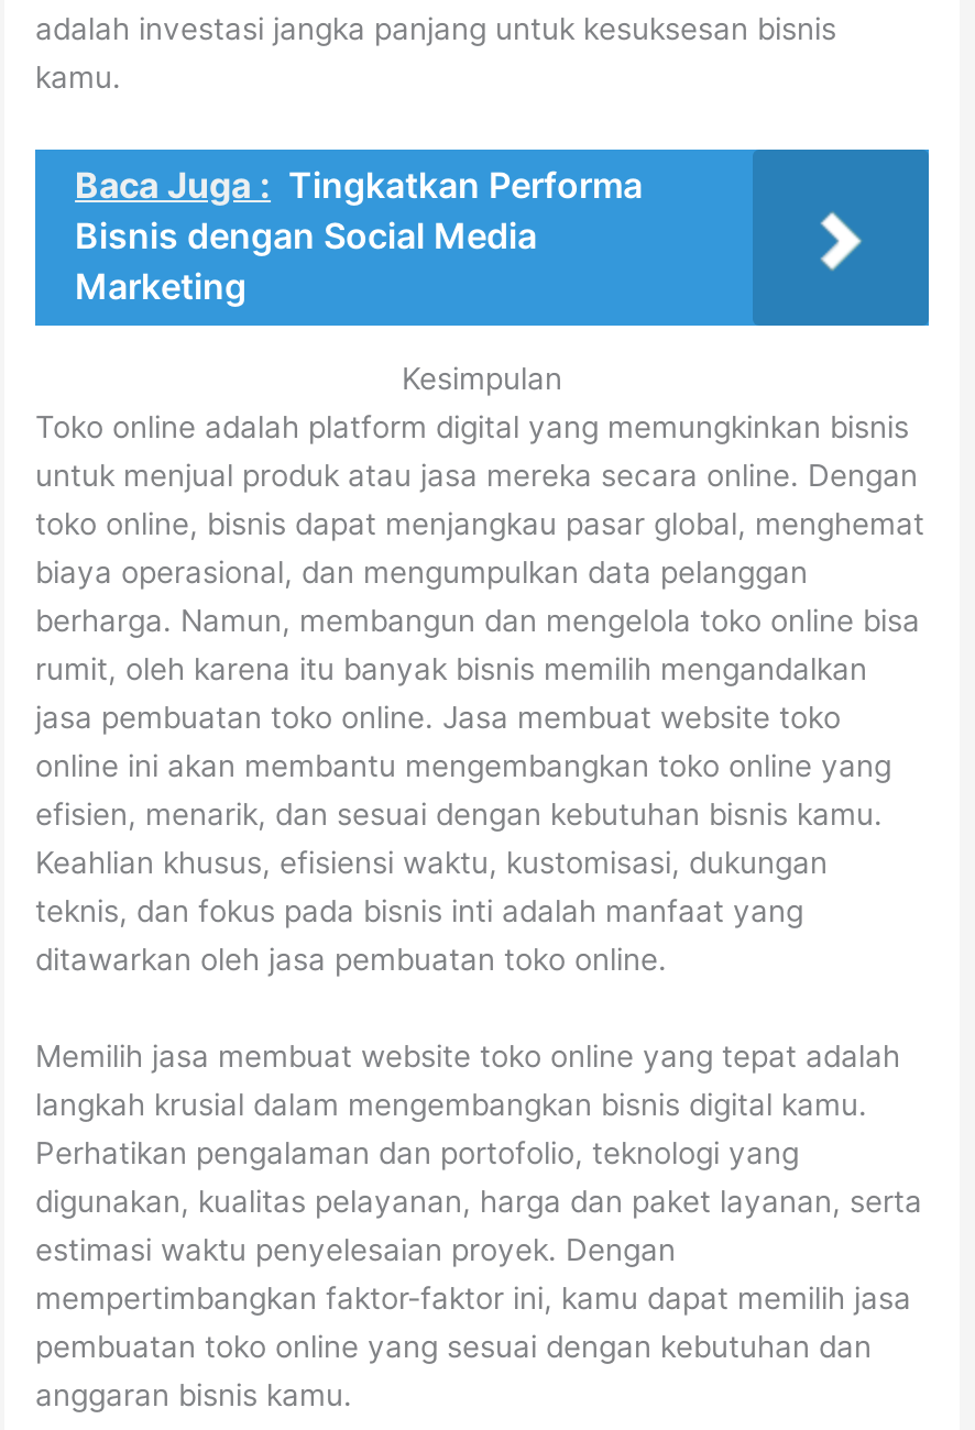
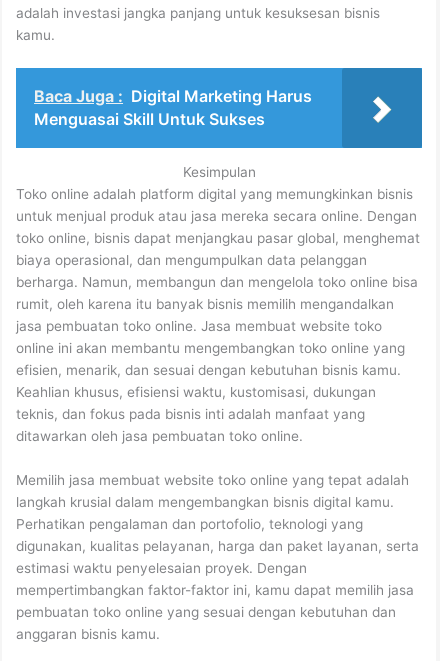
[75,162,643,307] Baca Juga : Tingkatkan Performa | Bisnis dengan Social Media | Marketing -> [34,86,312,129] Baca Juga : Digital Marketing Harus | Menguasai Skill Untuk Sukses

